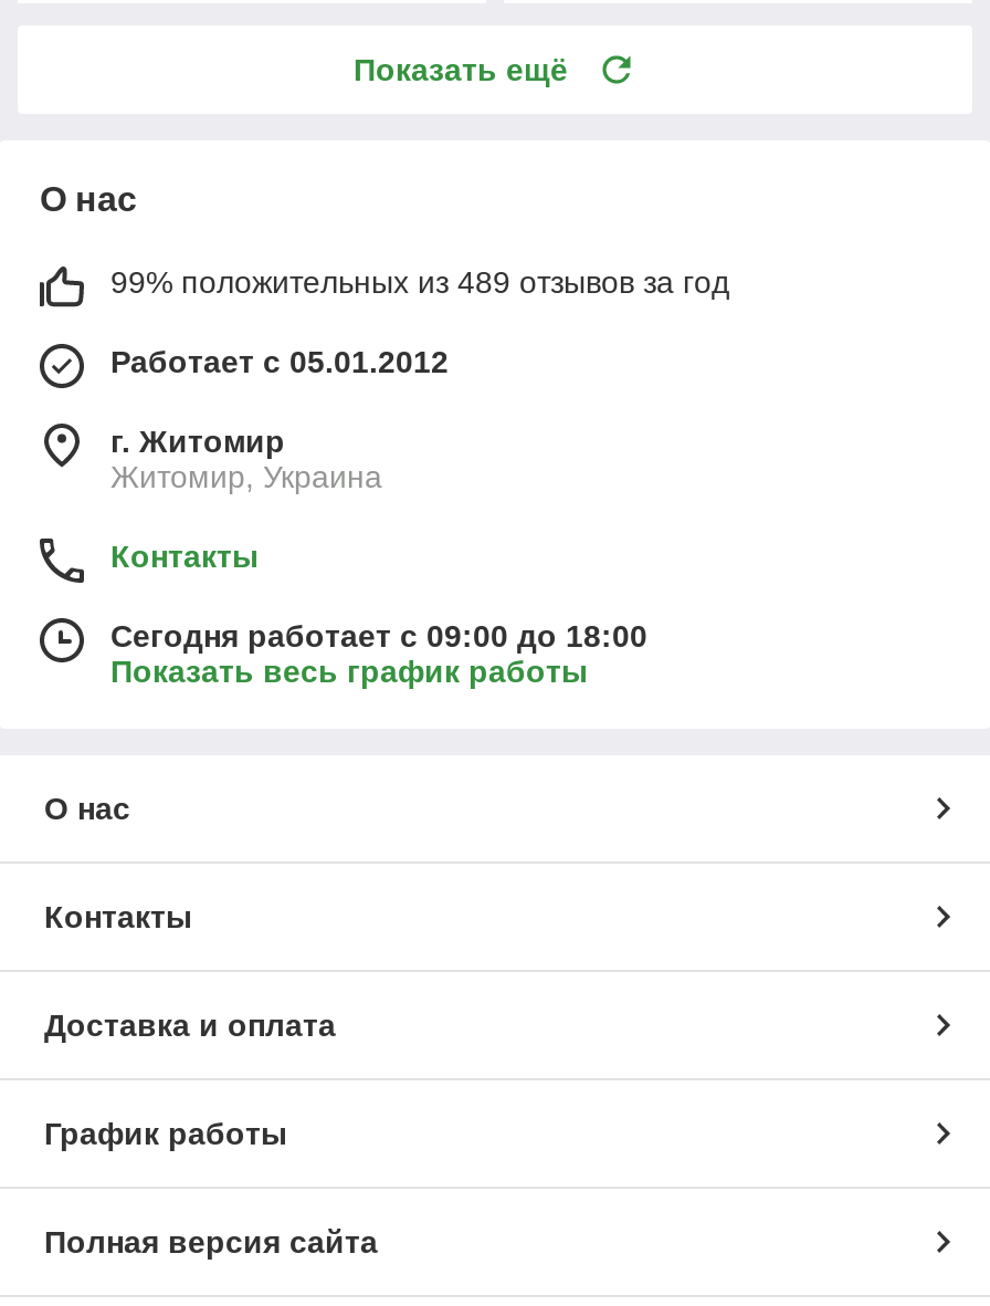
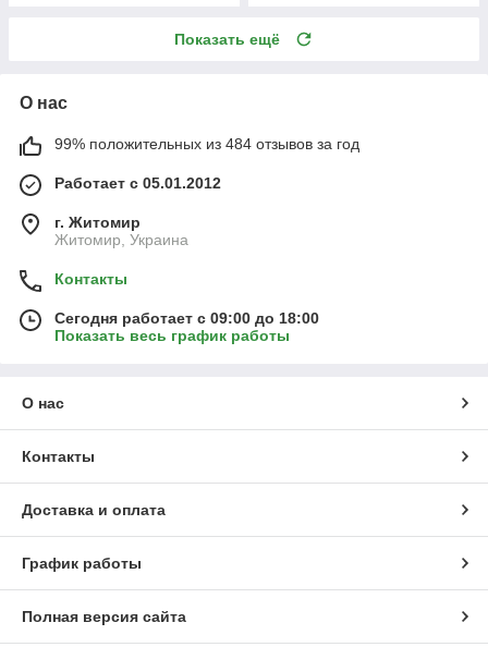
[110,265,729,301] 99% положительных из 489 отзывов за год -> [54,135,359,153] 99% положительных из 484 отзывов за год

